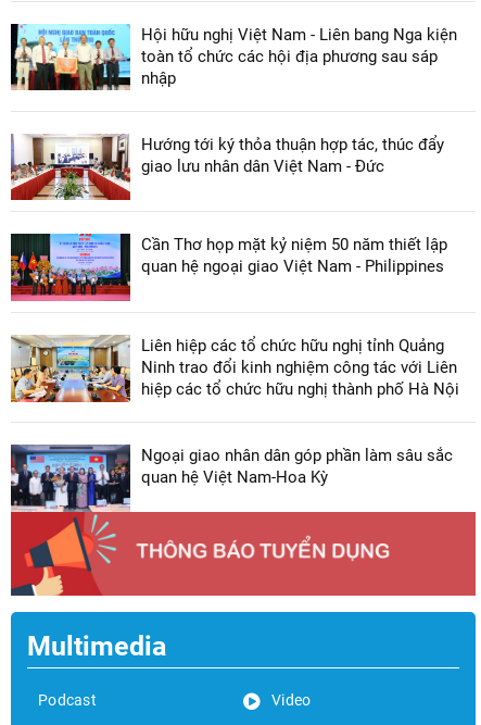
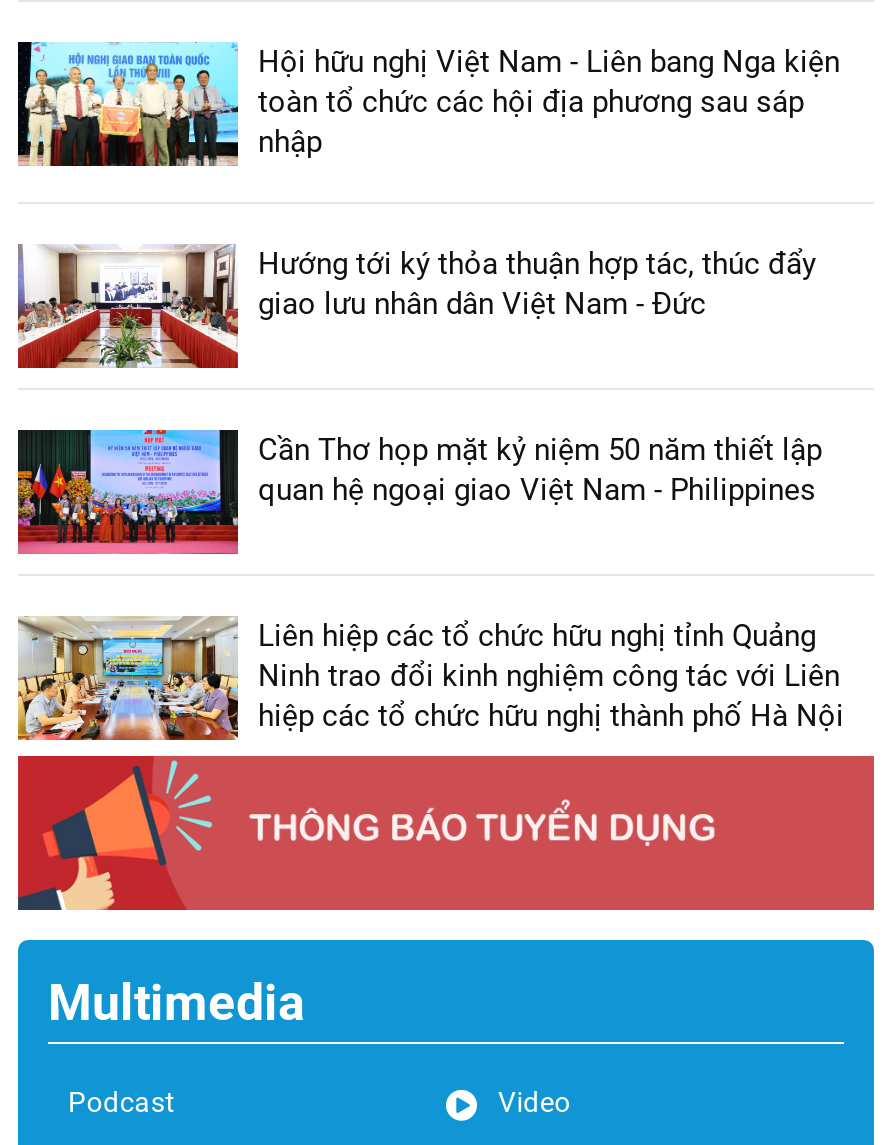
[10,436,453,512] [image] | Ngoại giao nhân dân góp phần làm sâu sắc | quan hệ Việt Nam-Hoa Kỳ -> none

